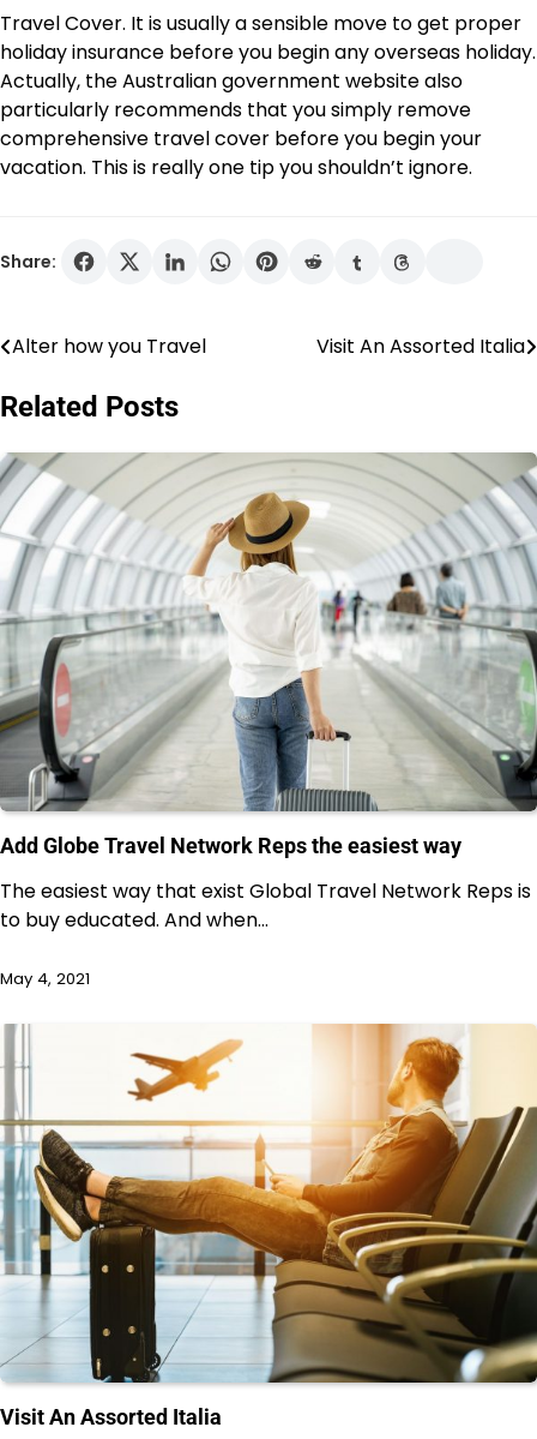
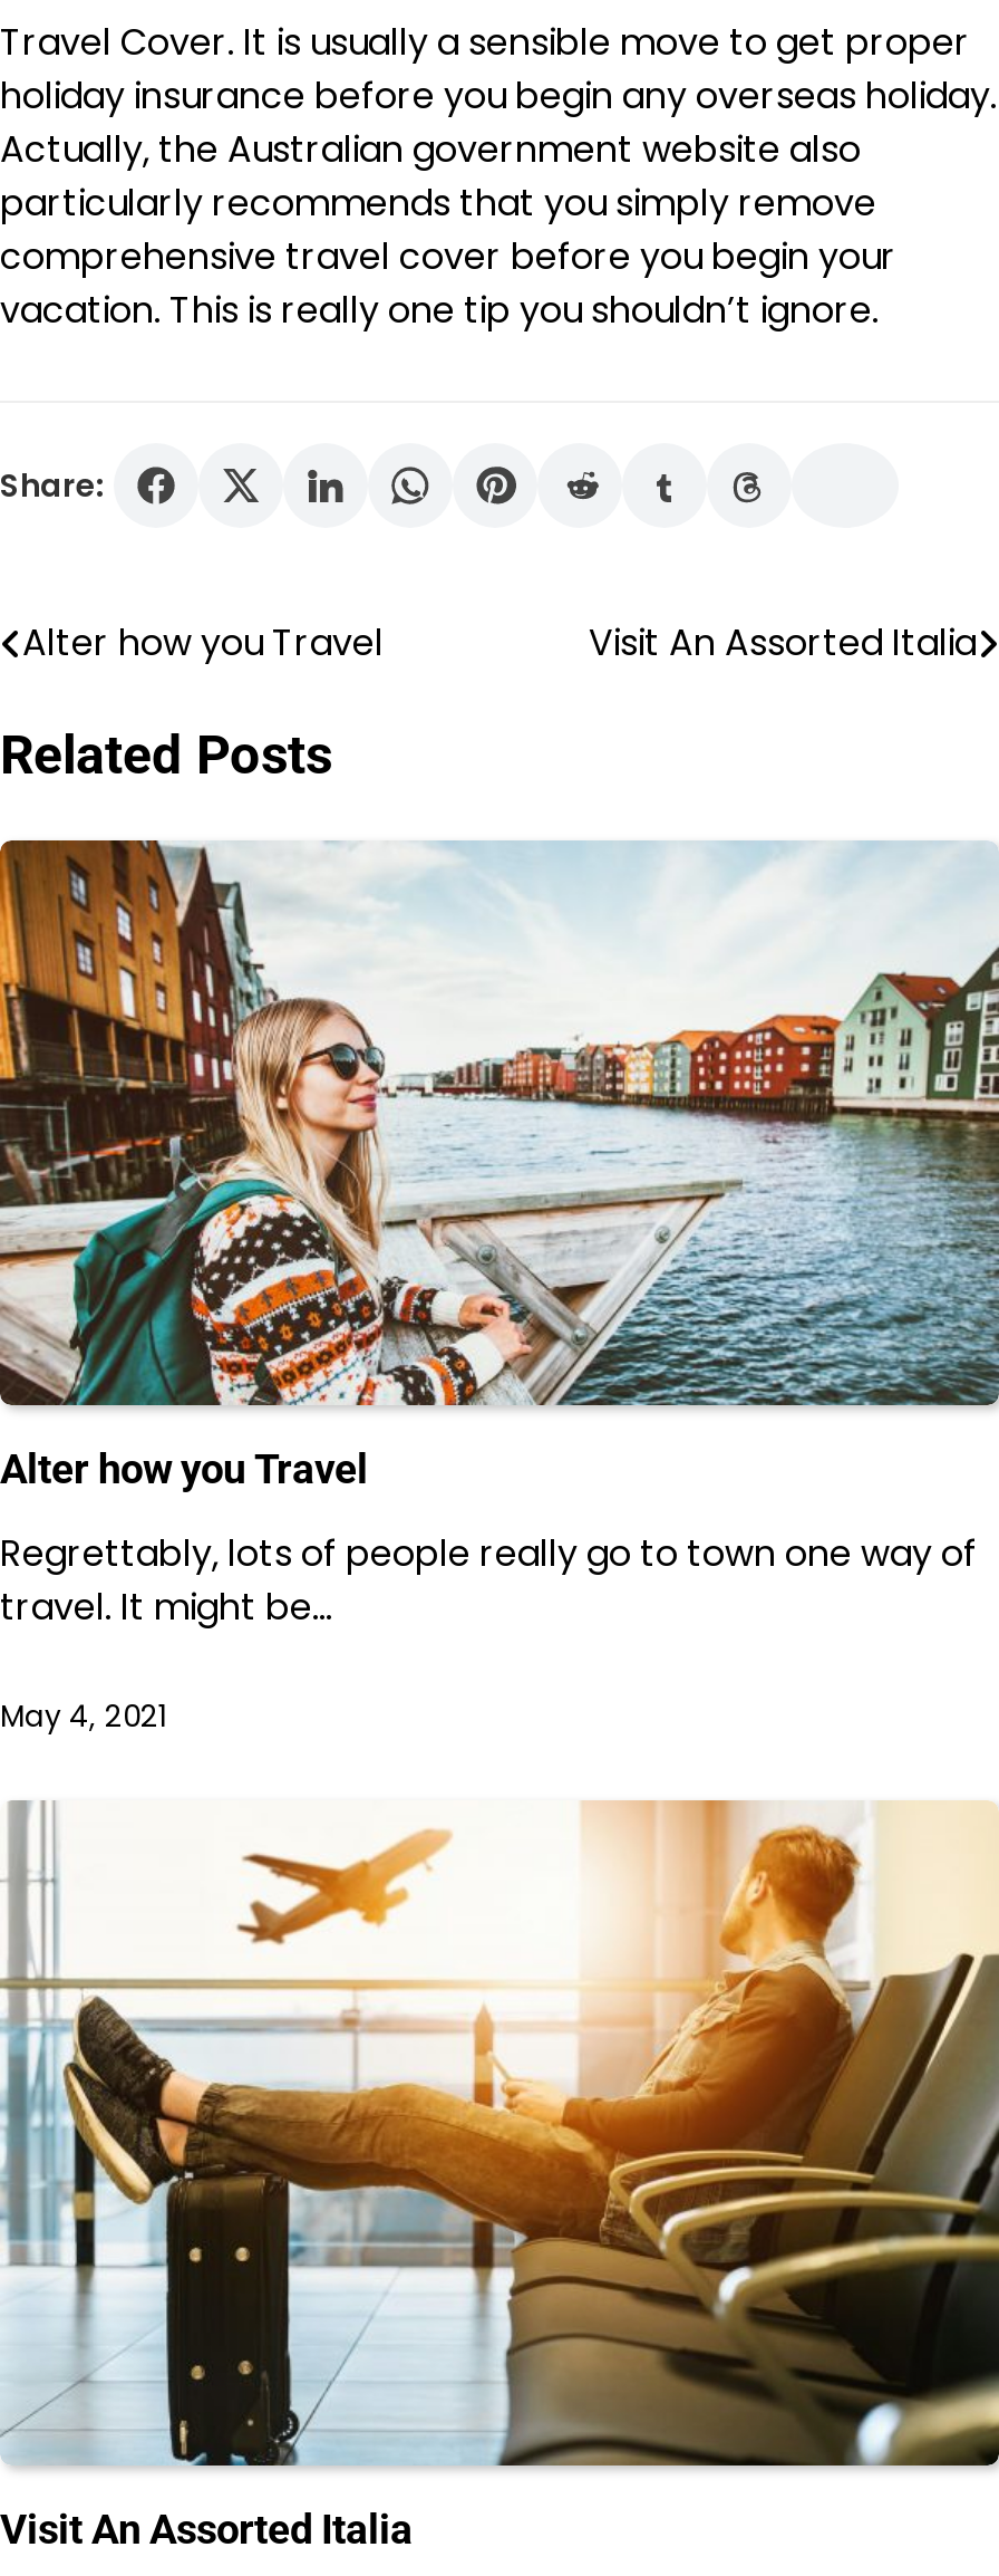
[0,452,533,858] [image] | Add Globe Travel Network Reps the easiest way -> [0,840,992,1491] [image] | Alter how you Travel
[0,877,531,934] The easiest way that exist Global Travel Network Reps is | to buy educated. And when… -> [0,1527,977,1632] Regrettably, lots of people really go to town one way of | travel. It might be…

